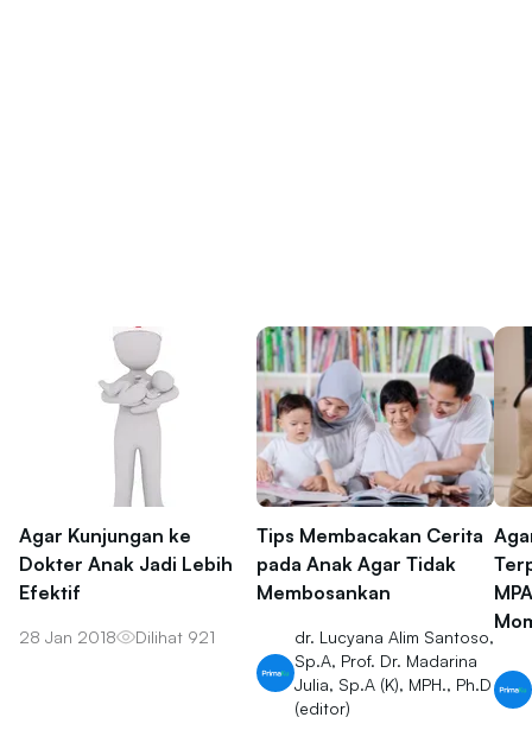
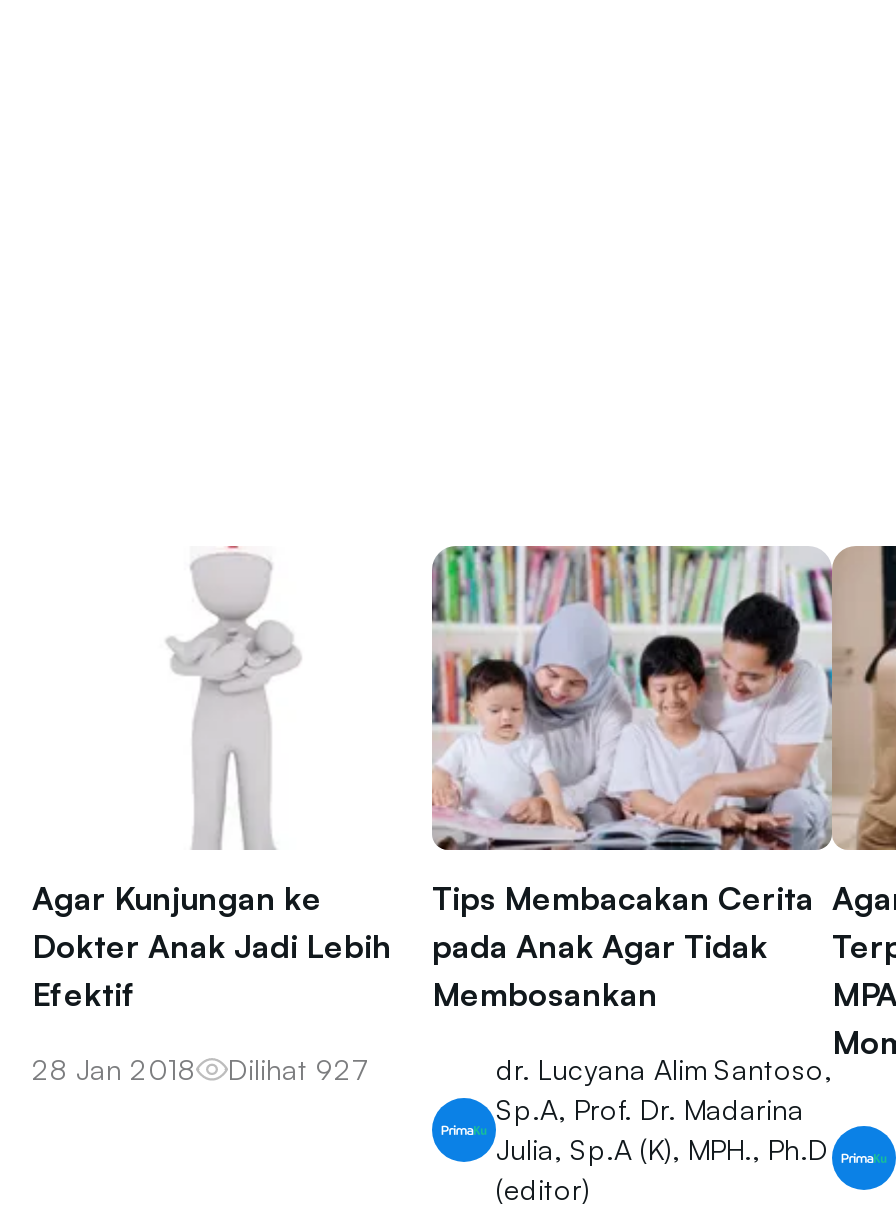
[19,627,215,647] 28 Jan 2018 Dilihat 921 -> [32,1052,366,1086] 28 Jan 2018 Dilihat 927

